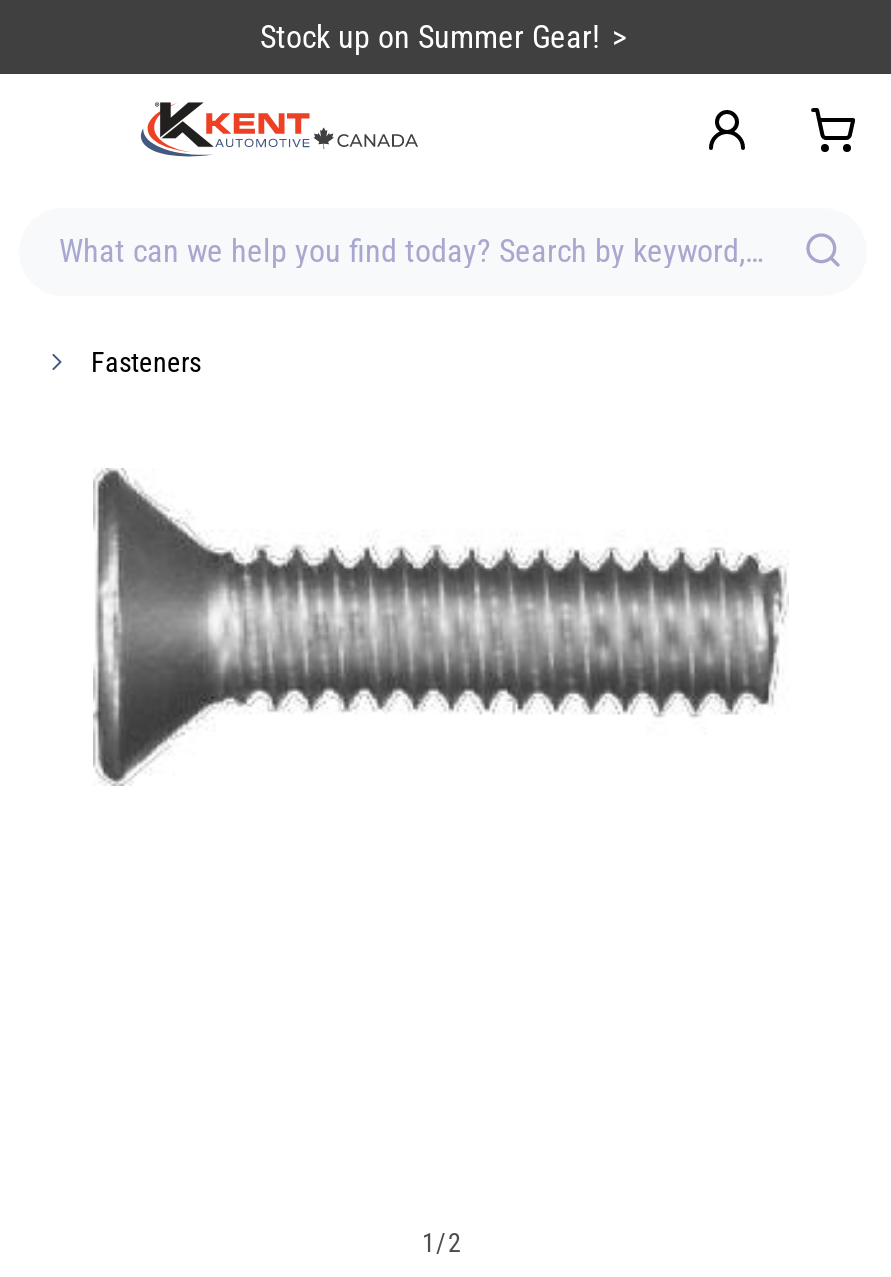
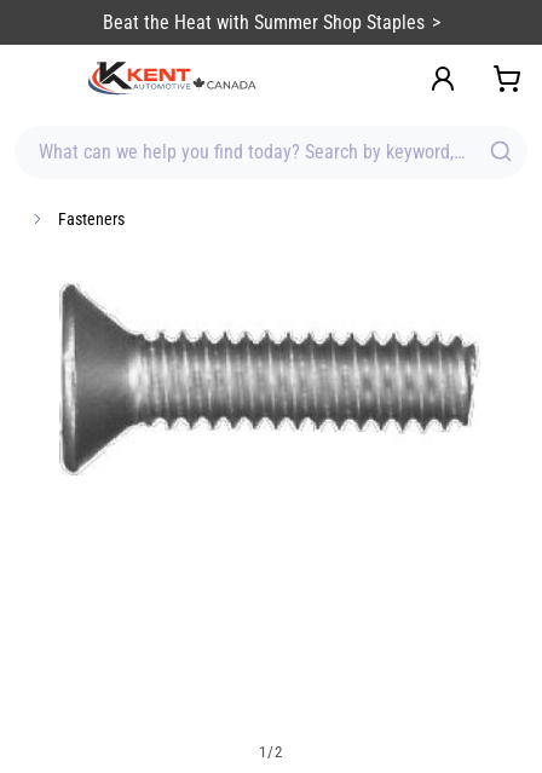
[260,18,600,56] Stock up on Summer Gear! -> [102,11,424,34] Beat the Heat with Summer Shop Staples

